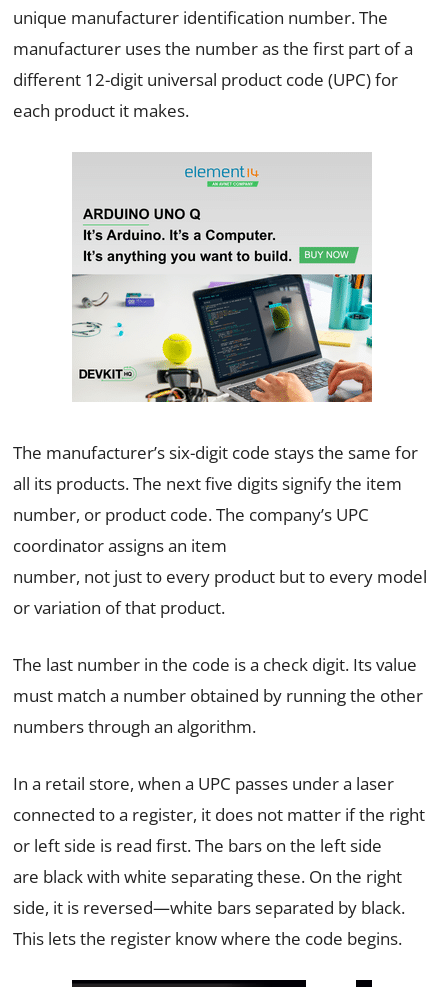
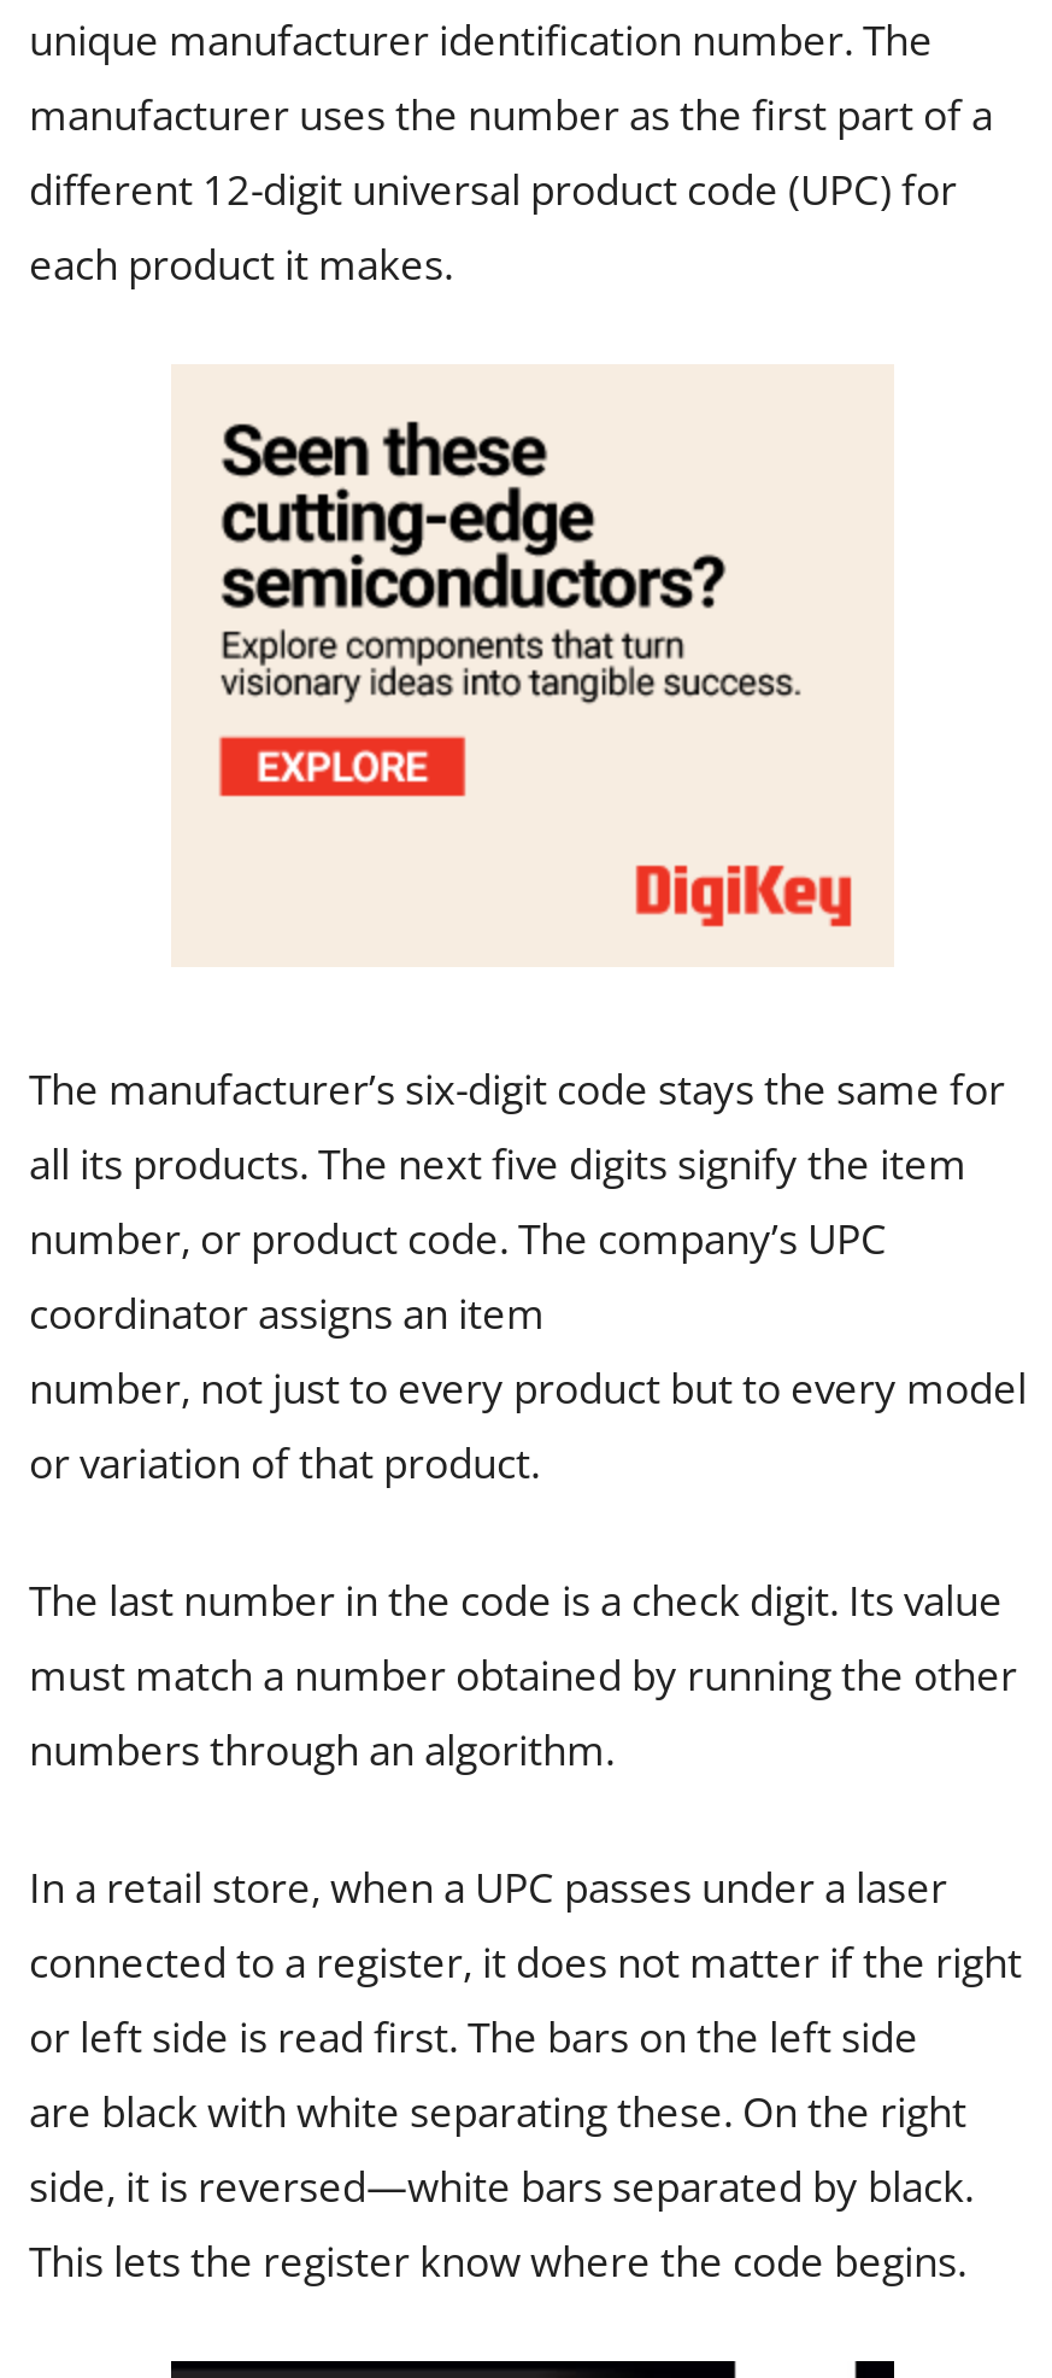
[71,153,373,403] [image] -> [174,369,894,967] [image]

